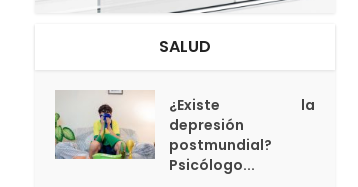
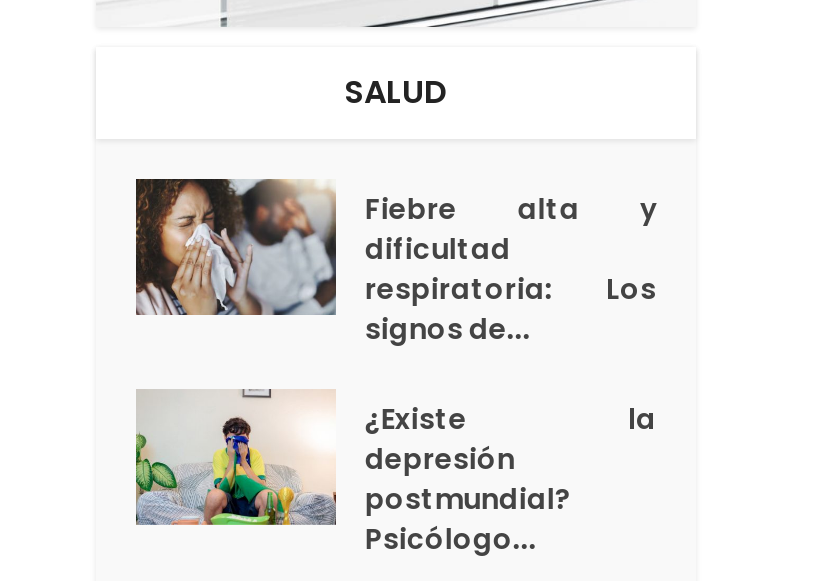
none -> [134,176,656,349] [image] | Fiebre alta y | dificultad | respiratoria: Los | signos de...

